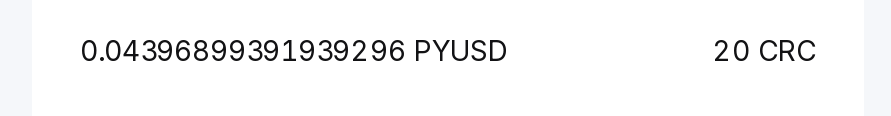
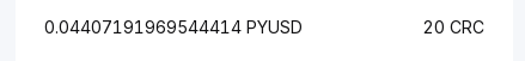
[80,33,508,67] 0.04396899391939296 PYUSD -> [44,17,303,37] 0.04407191969544414 PYUSD

